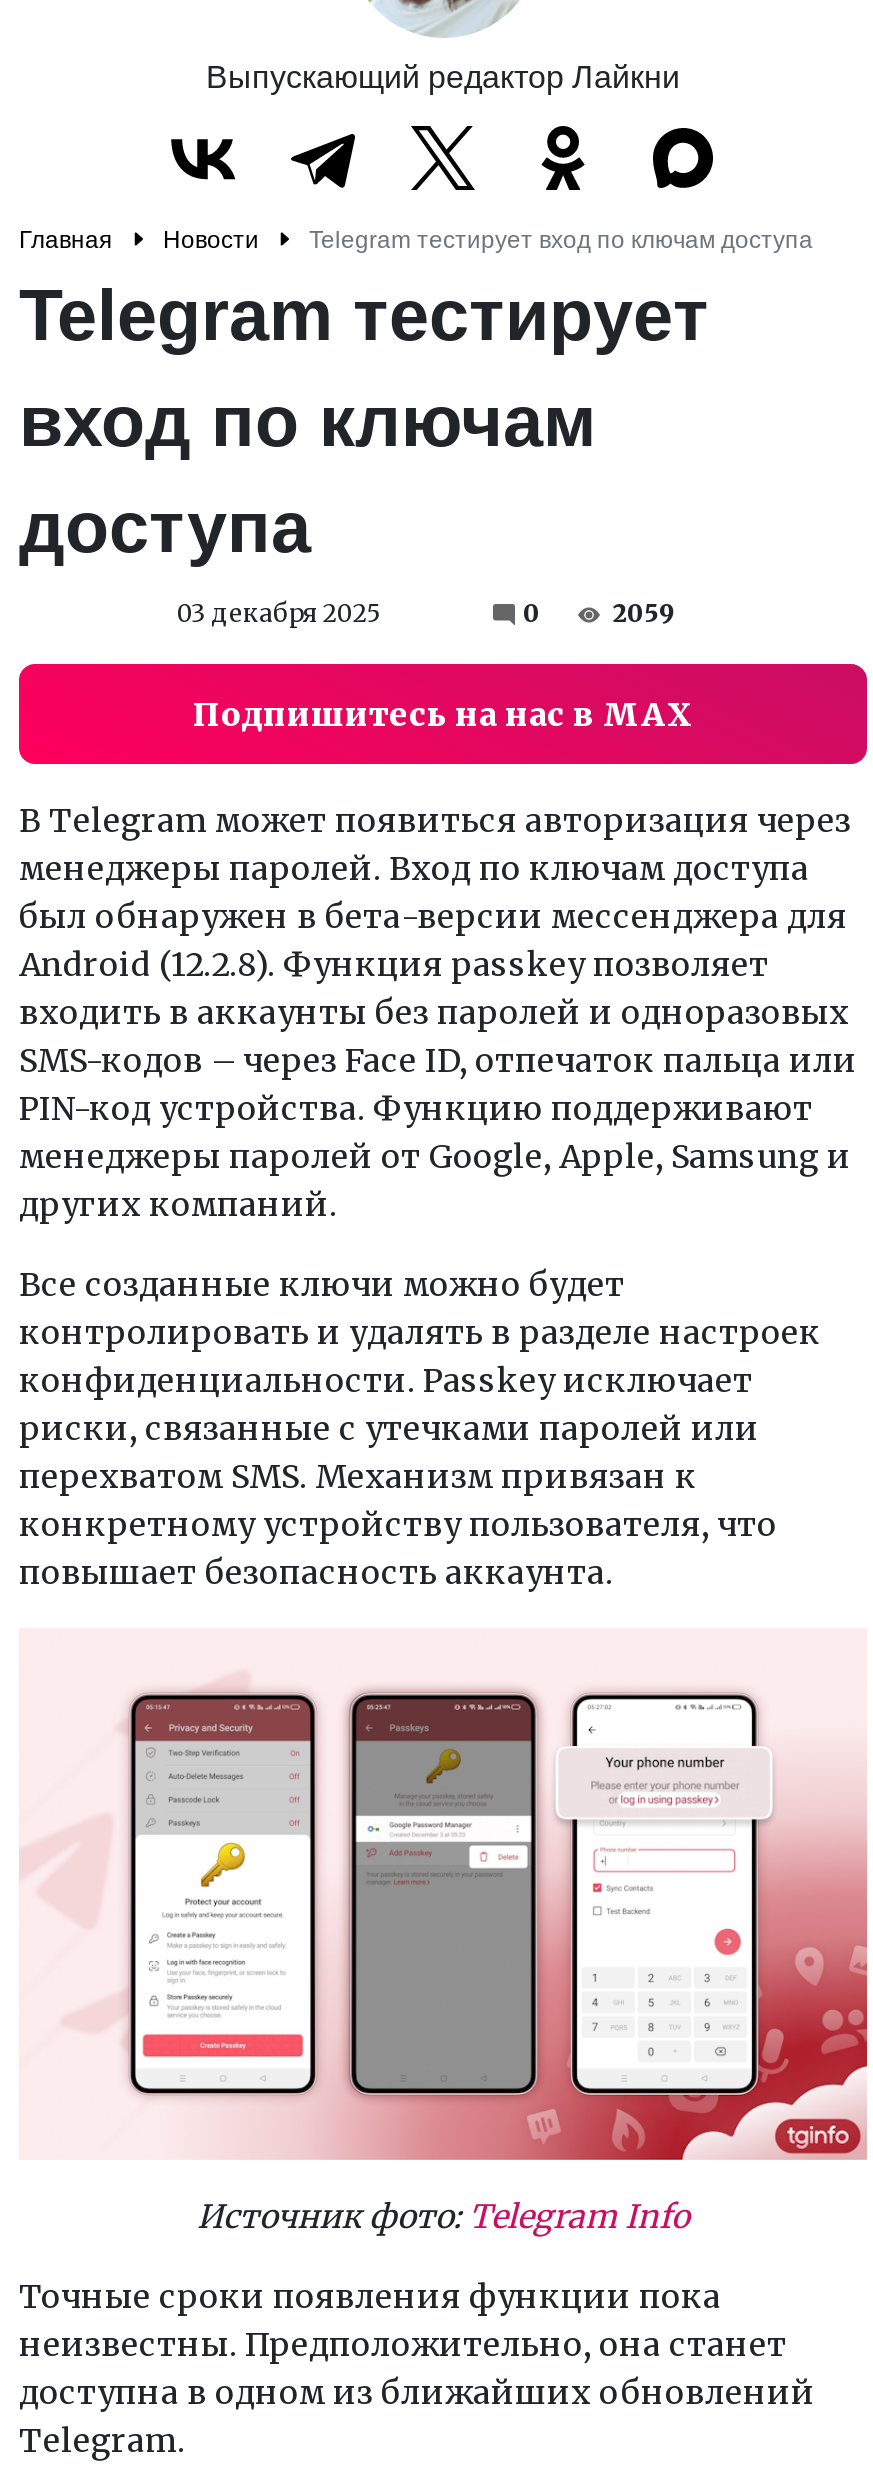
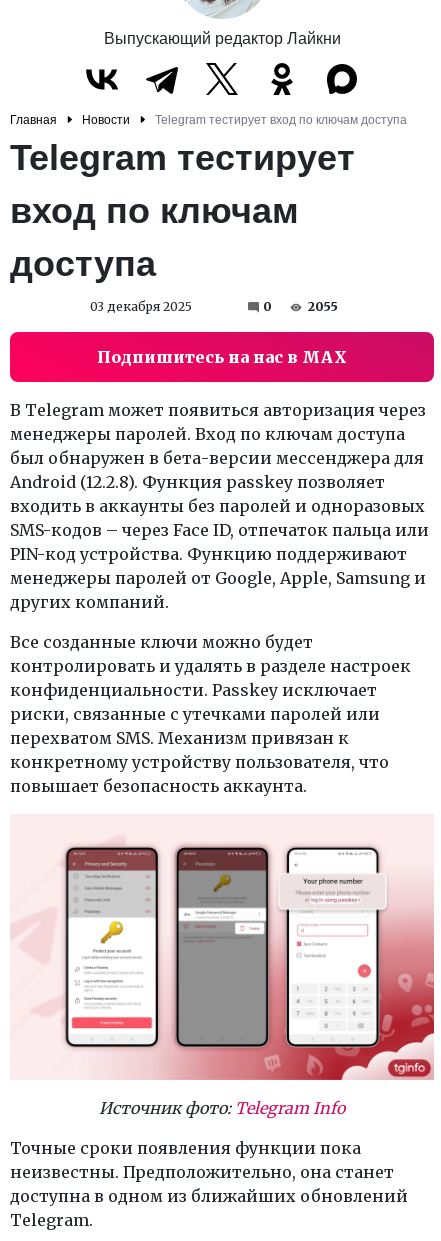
[613,598,677,628] 2059 -> [308,299,338,314] 2055

